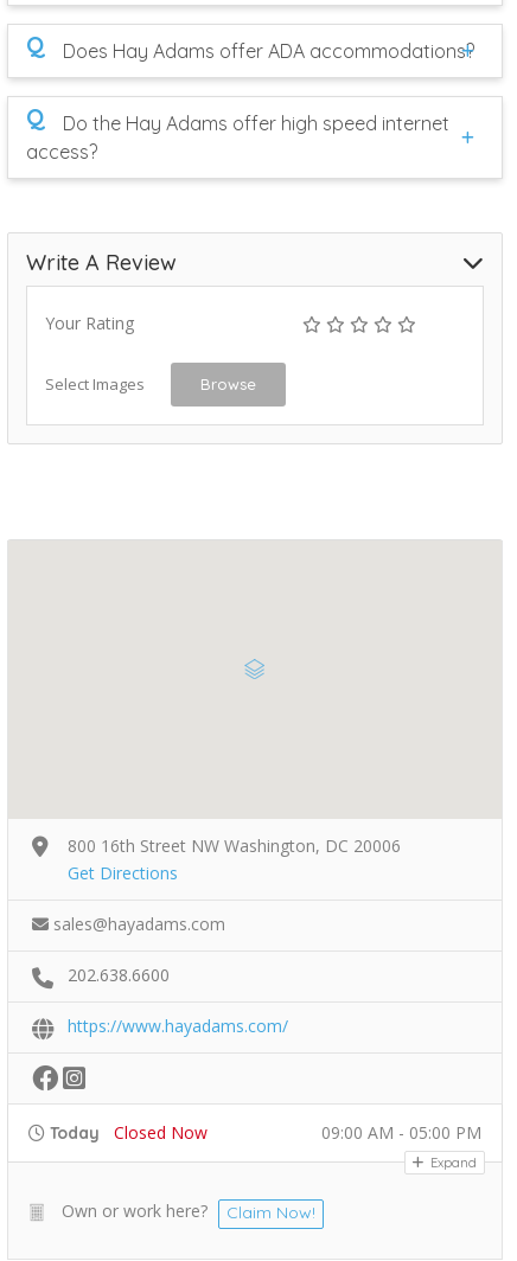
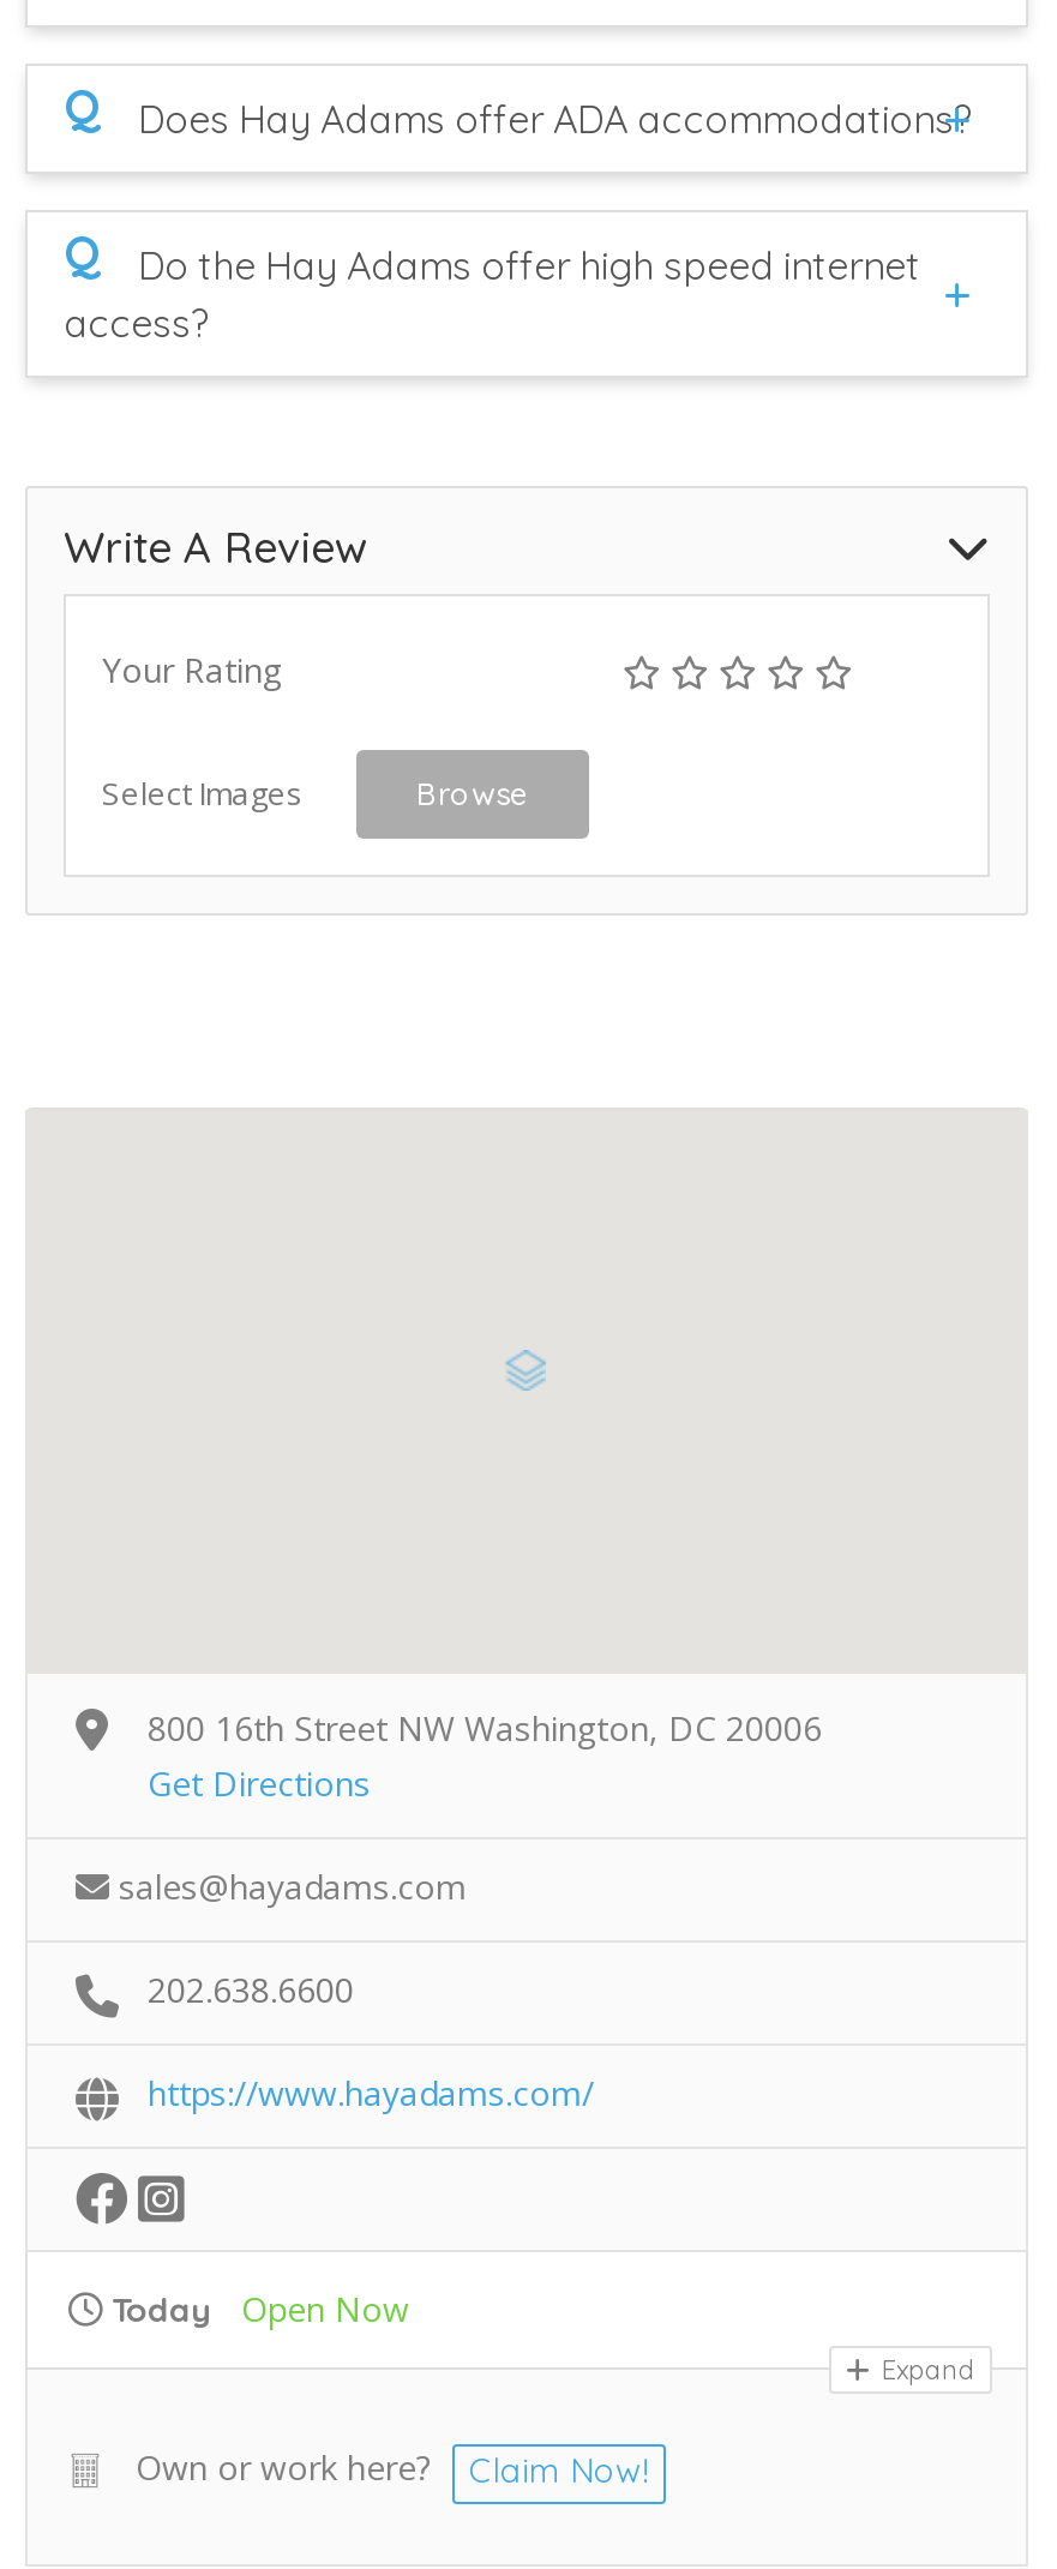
[114,1121,481,1144] Closed Now | 09:00 AM - 05:00 PM -> [241,2286,409,2331] Open Now

